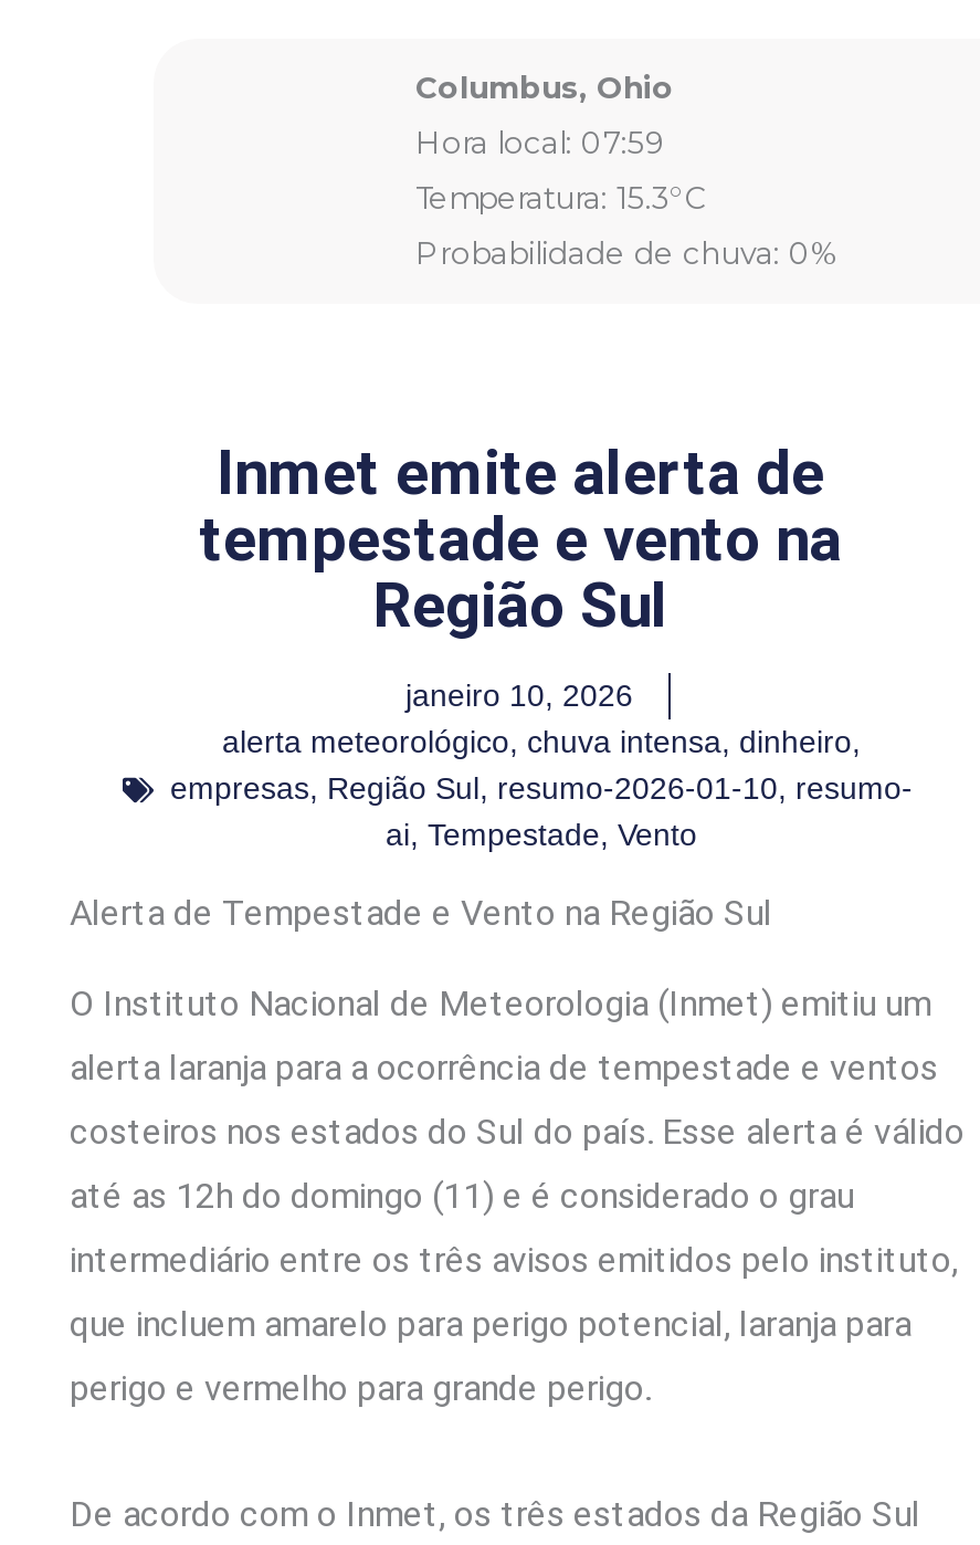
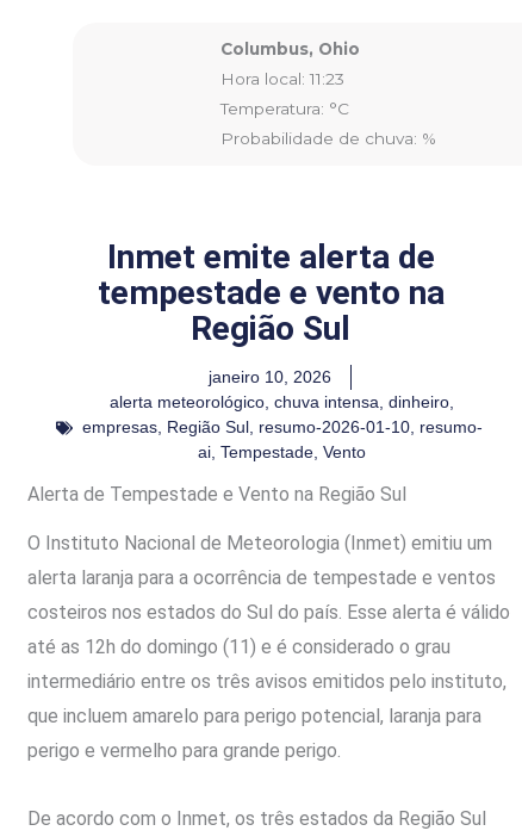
[415,126,663,161] Hora local: 07:59 -> [220,70,344,89] Hora local: 11:23
[415,181,707,216] Temperatura: 15.3°C -> [220,99,349,119] Temperatura: °C
[415,236,837,272] Probabilidade de chuva: 0% -> [220,129,436,148] Probabilidade de chuva: %

